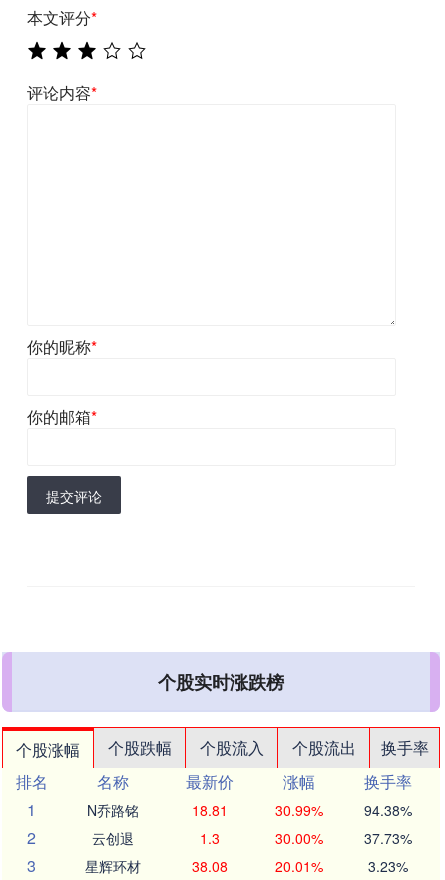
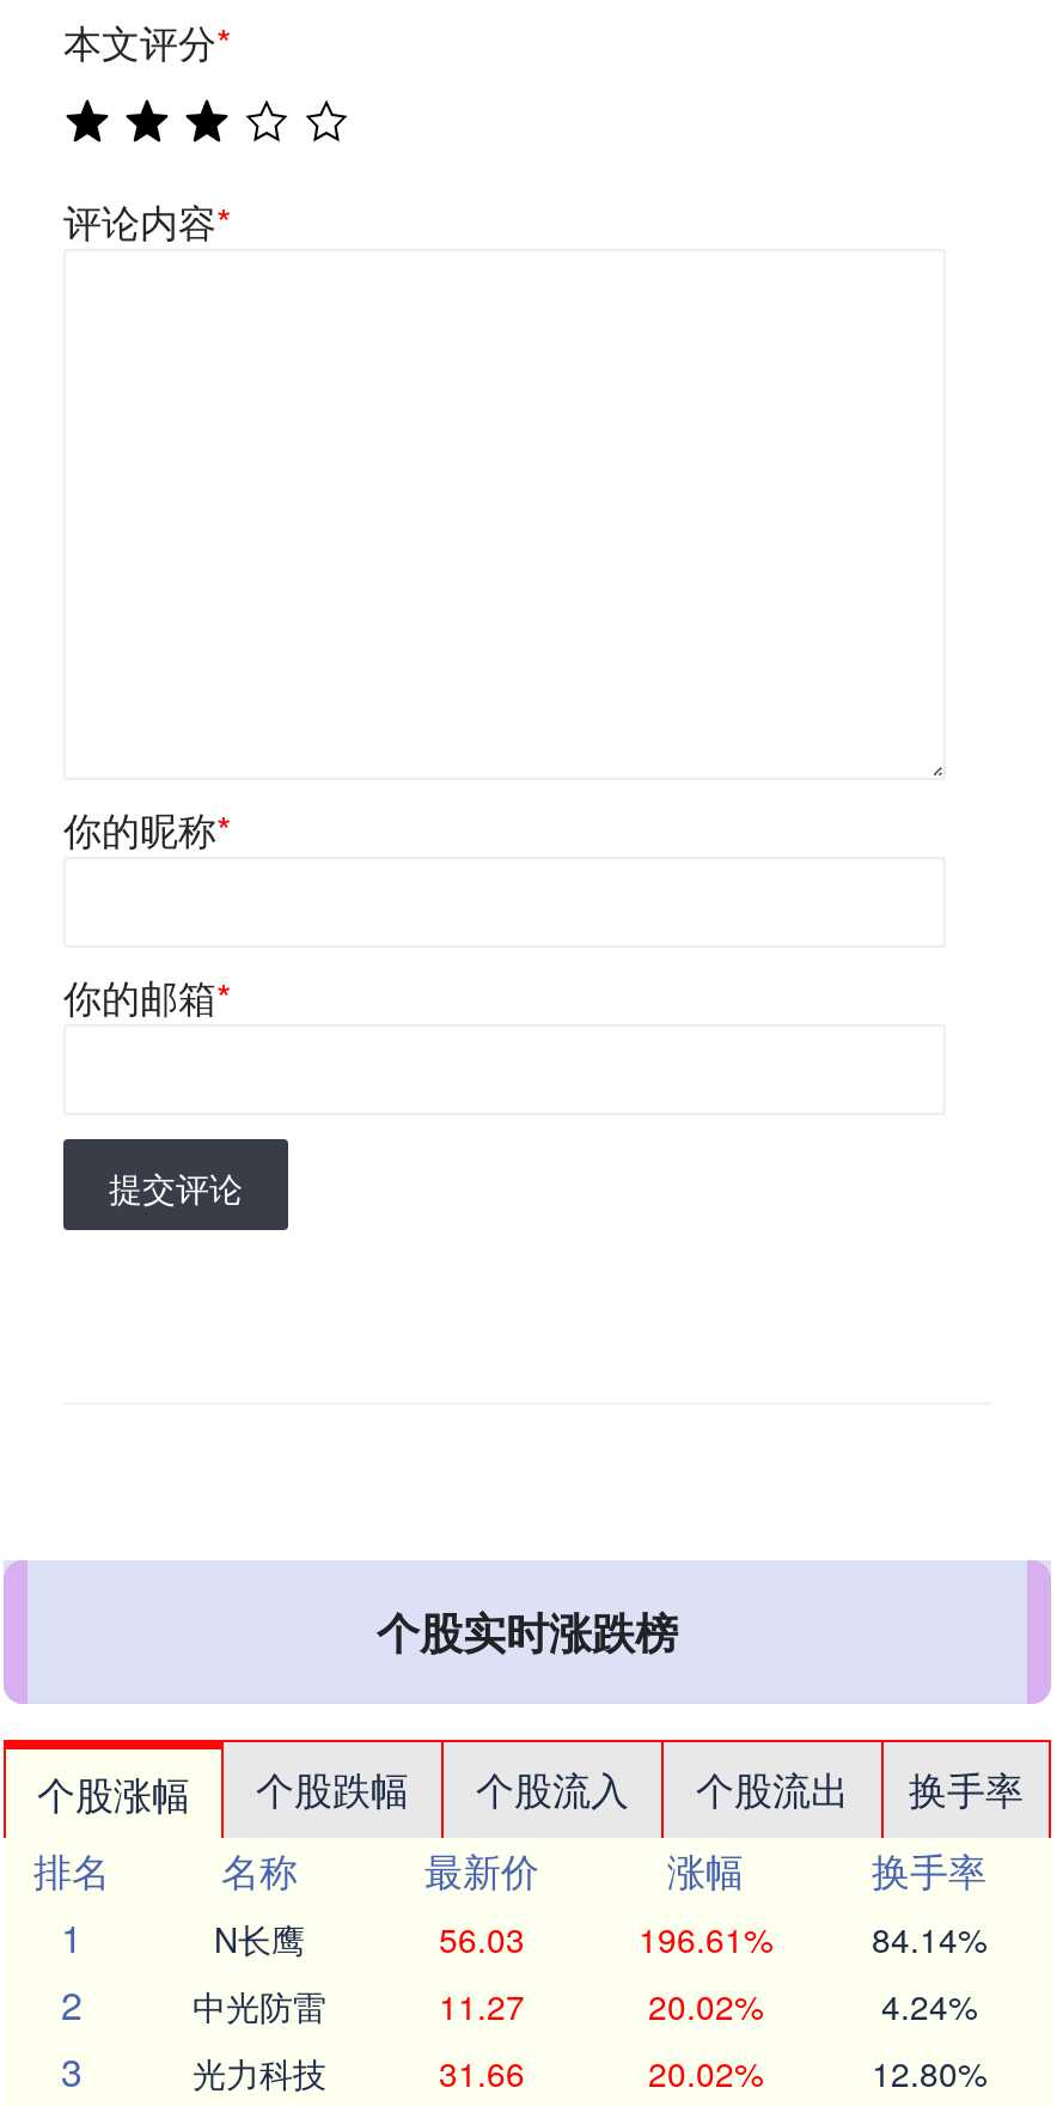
[87,800,411,820] N乔路铭 | 18.81 | 30.99% | 94.38% -> [214,1915,986,1962] N长鹰 | 56.03 | 196.61% | 84.14%
[92,828,411,848] 云创退 | 1.3 | 30.00% | 37.73% -> [193,1982,977,2029] 中光防雷 | 11.27 | 20.02% | 4.24%
[85,856,407,876] 星辉环材 | 38.08 | 20.01% | 3.23% -> [193,2049,986,2096] 光力科技 | 31.66 | 20.02% | 12.80%

